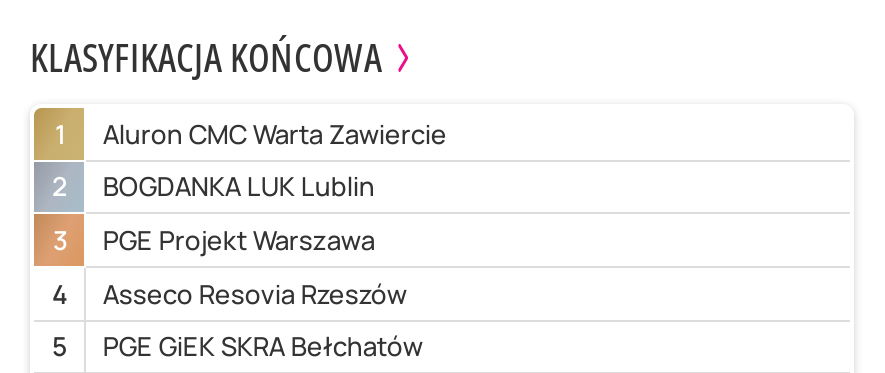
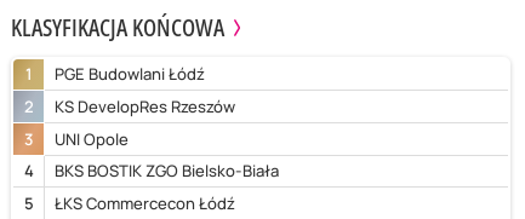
[103,116,447,152] Aluron CMC Warta Zawiercie -> [55,63,205,85] PGE Budowlani Łódź
[103,169,375,205] BOGDANKA LUK Lublin -> [55,96,236,117] KS DevelopRes Rzeszów
[103,222,375,258] PGE Projekt Warszawa -> [55,128,129,150] UNI Opole
[103,276,407,312] Asseco Resovia Rzeszów -> [55,160,279,182] BKS BOSTIK ZGO Bielsko-Biała
[103,329,423,365] PGE GiEK SKRA Bełchatów -> [55,193,236,214] ŁKS Commercecon Łódź

